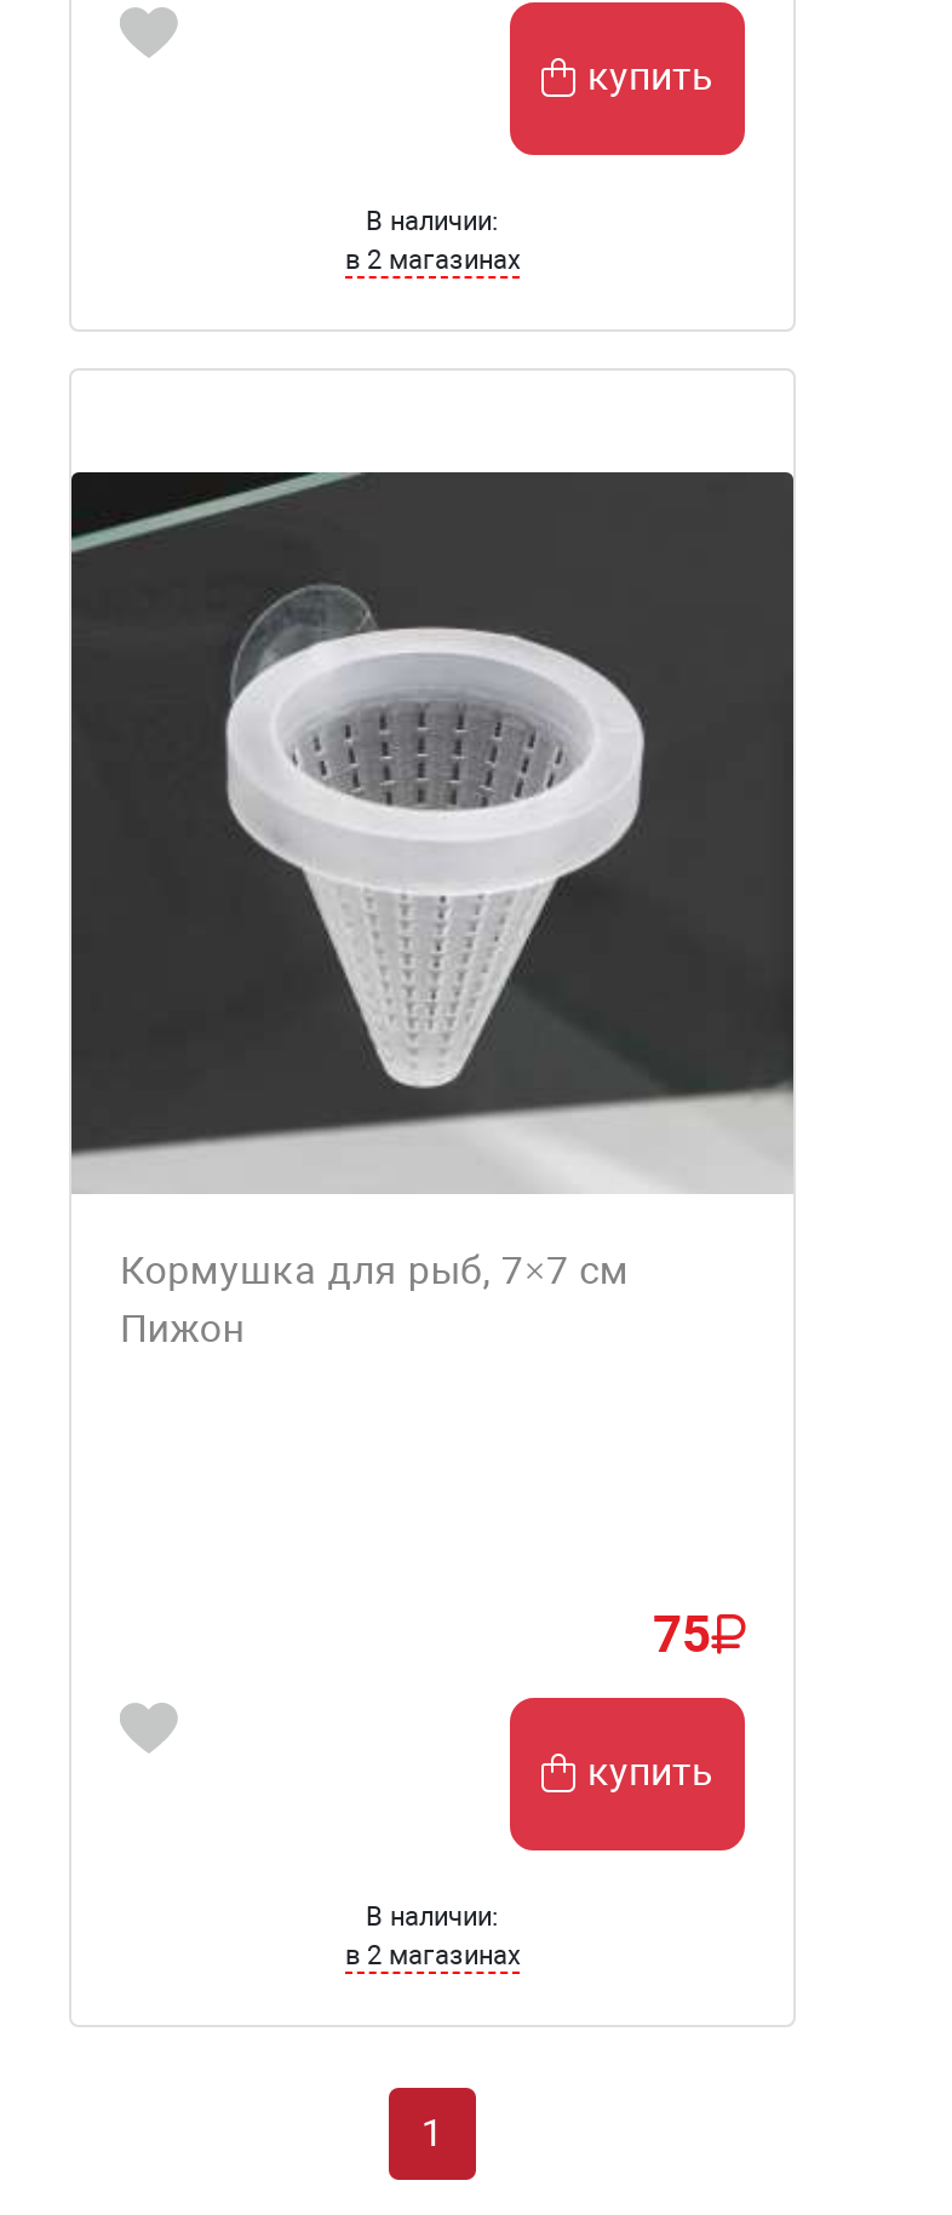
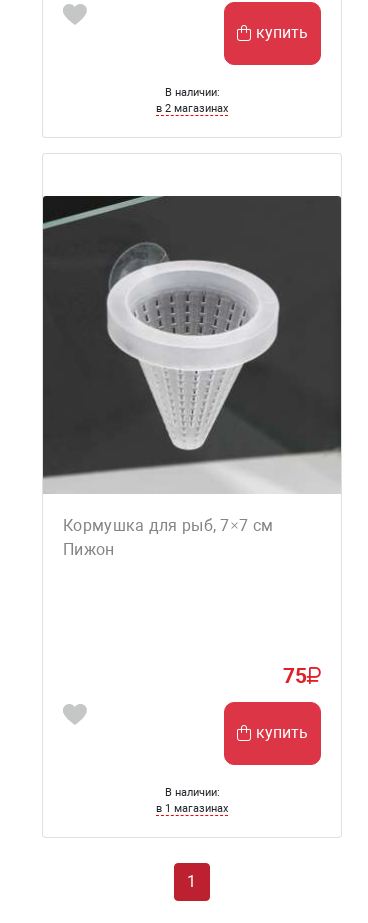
[345,1940,520,1971] в 2 магазинах -> [156,802,228,815] в 1 магазинах

